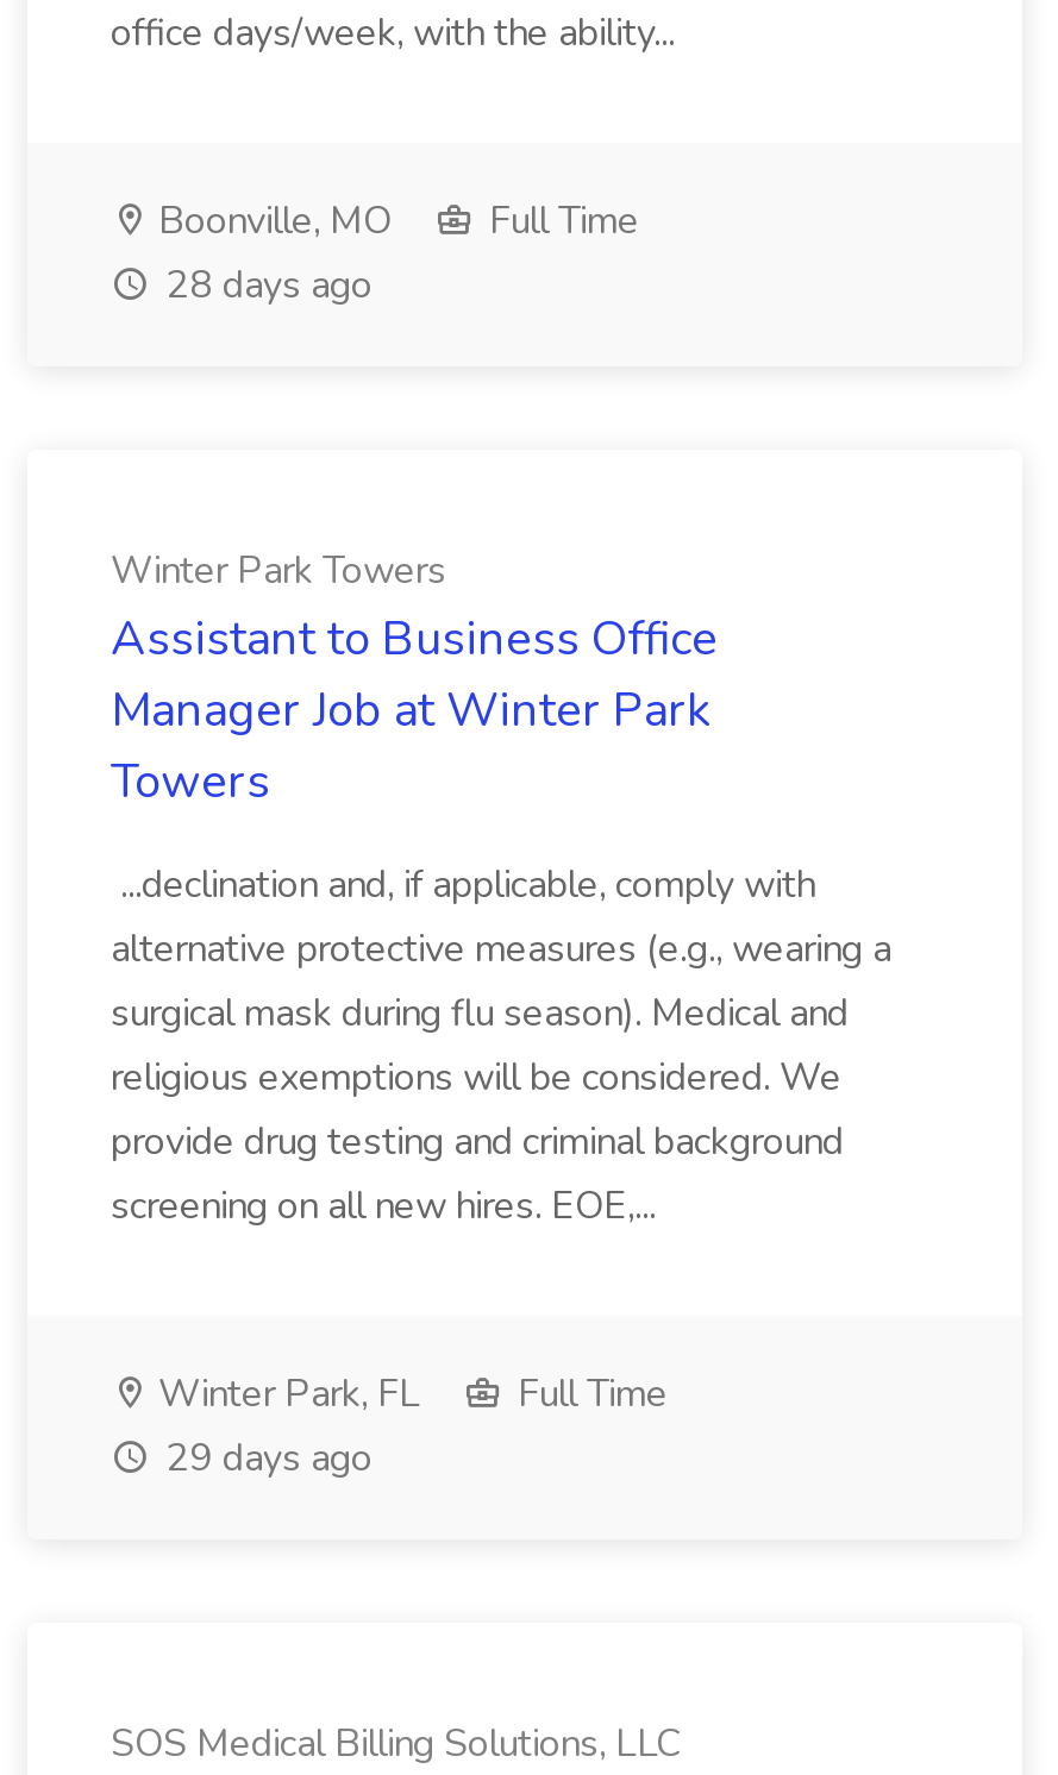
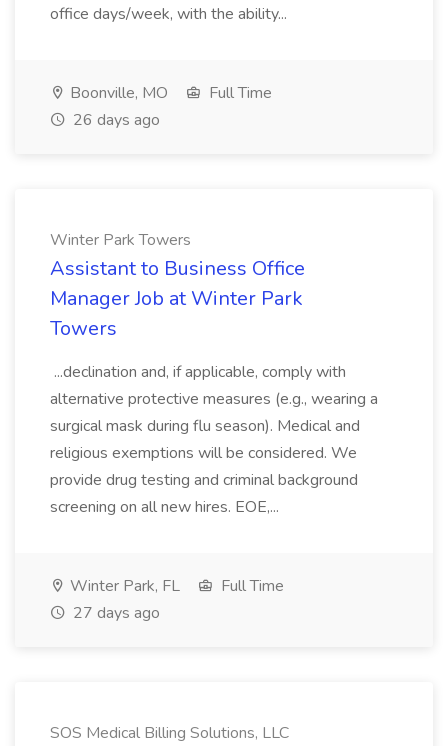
[156,259,373,312] 28 days ago -> [69,109,160,131] 26 days ago
[156,1432,373,1485] 29 days ago -> [69,602,160,624] 27 days ago

